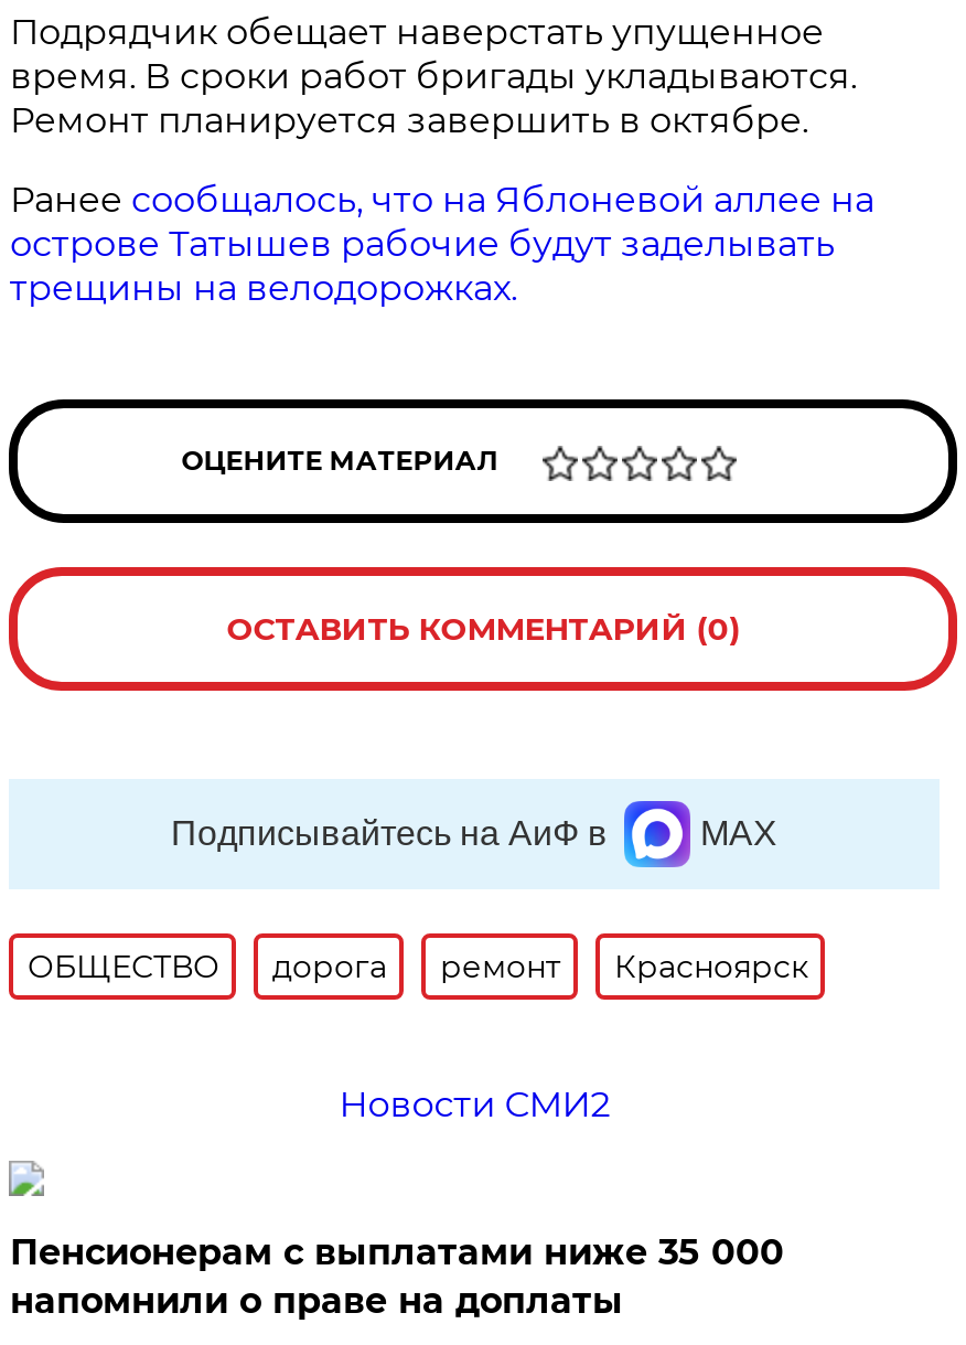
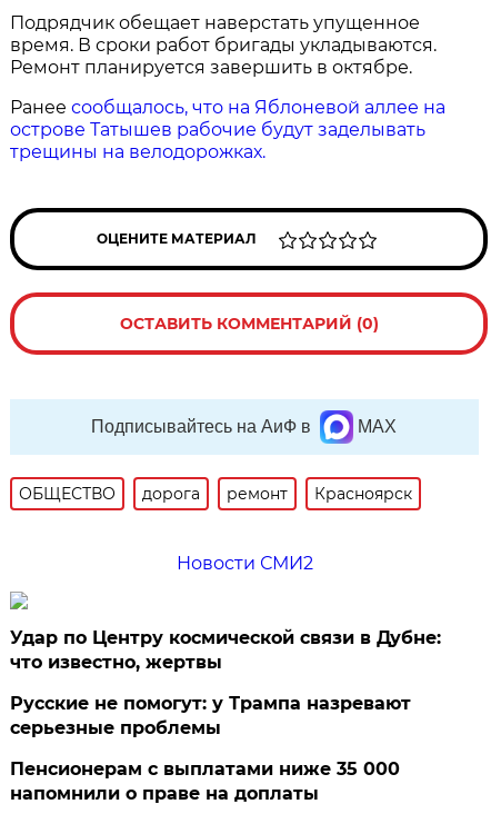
none -> [10,627,441,738] Удар по Центру космической связи в Дубне: | что известно, жертвы | Русские не помогут: у Трампа назревают | серьезные проблемы

